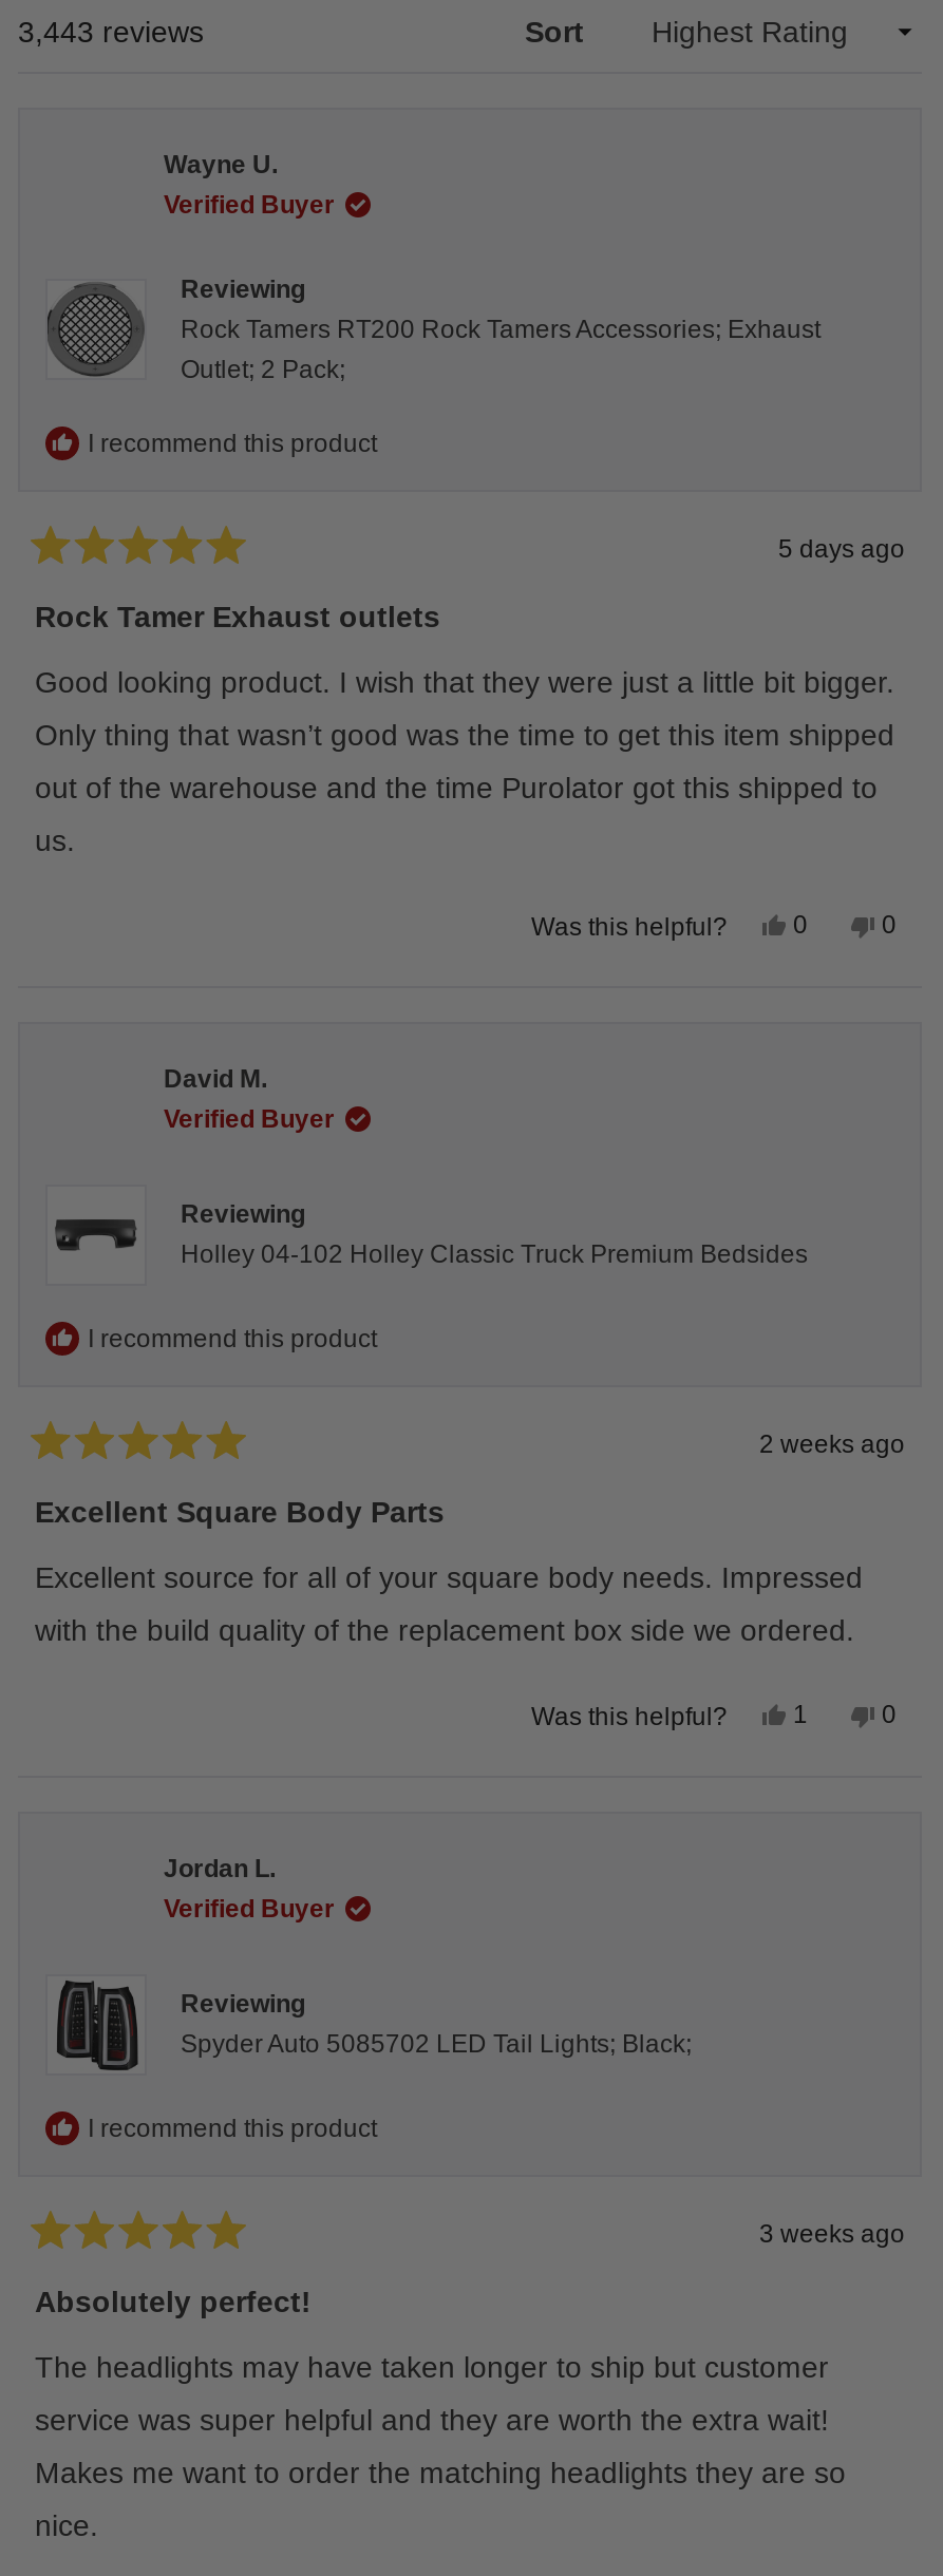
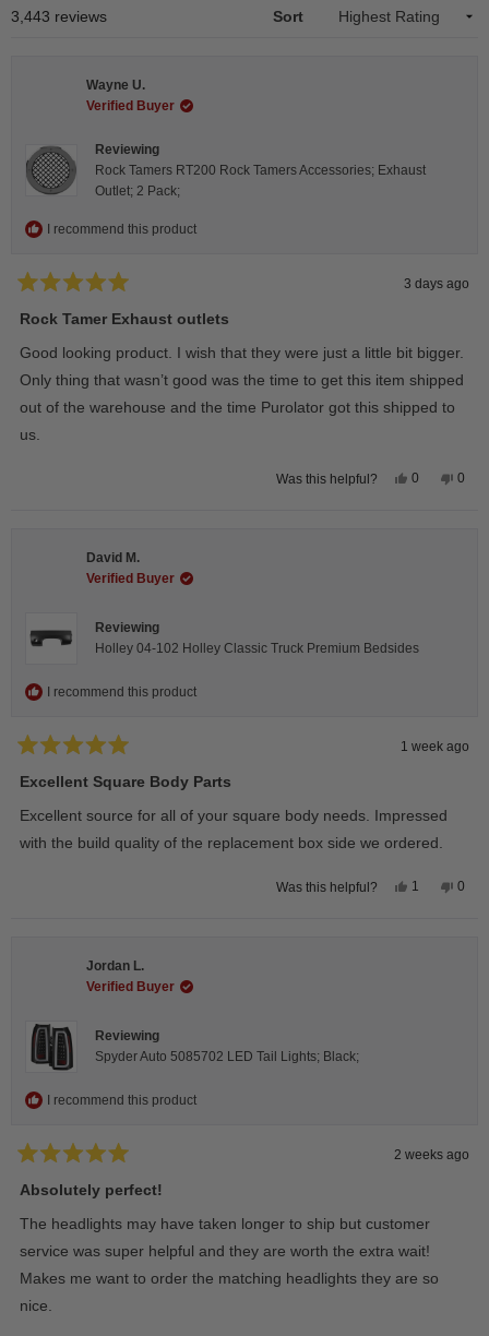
[778,534,905,564] 5 days ago -> [404,276,469,292] 3 days ago
[759,1430,905,1459] 2 weeks ago -> [401,739,469,754] 1 week ago
[759,2219,905,2249] 3 weeks ago -> [394,1147,469,1163] 2 weeks ago

